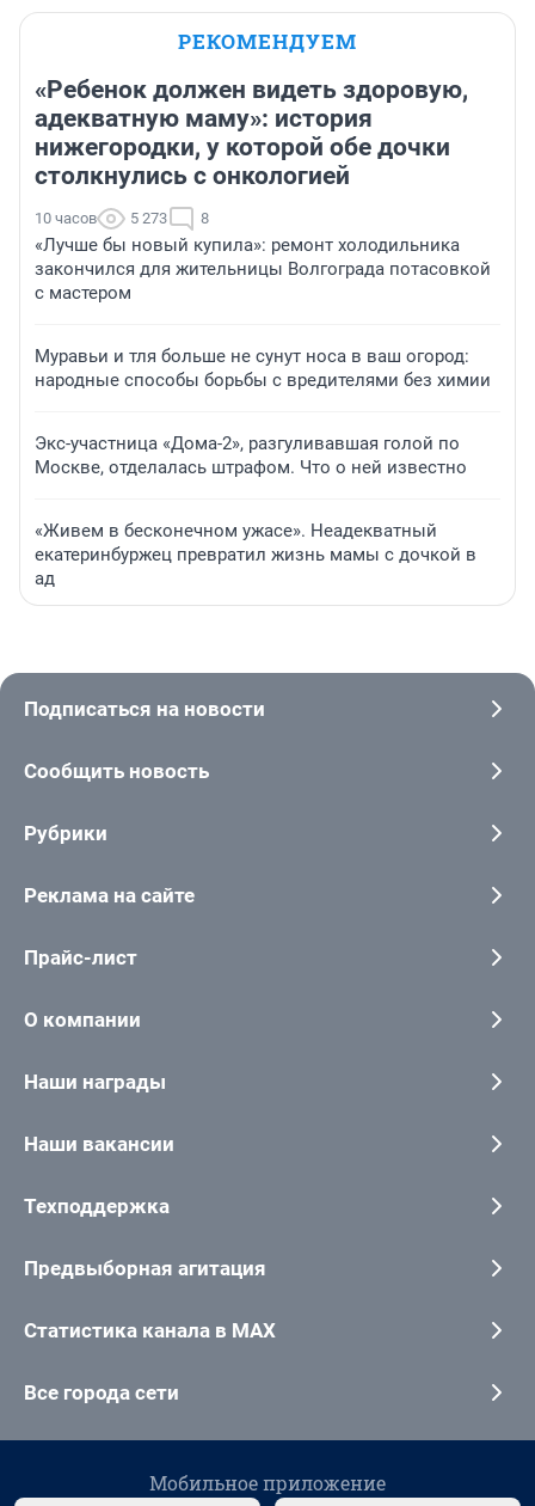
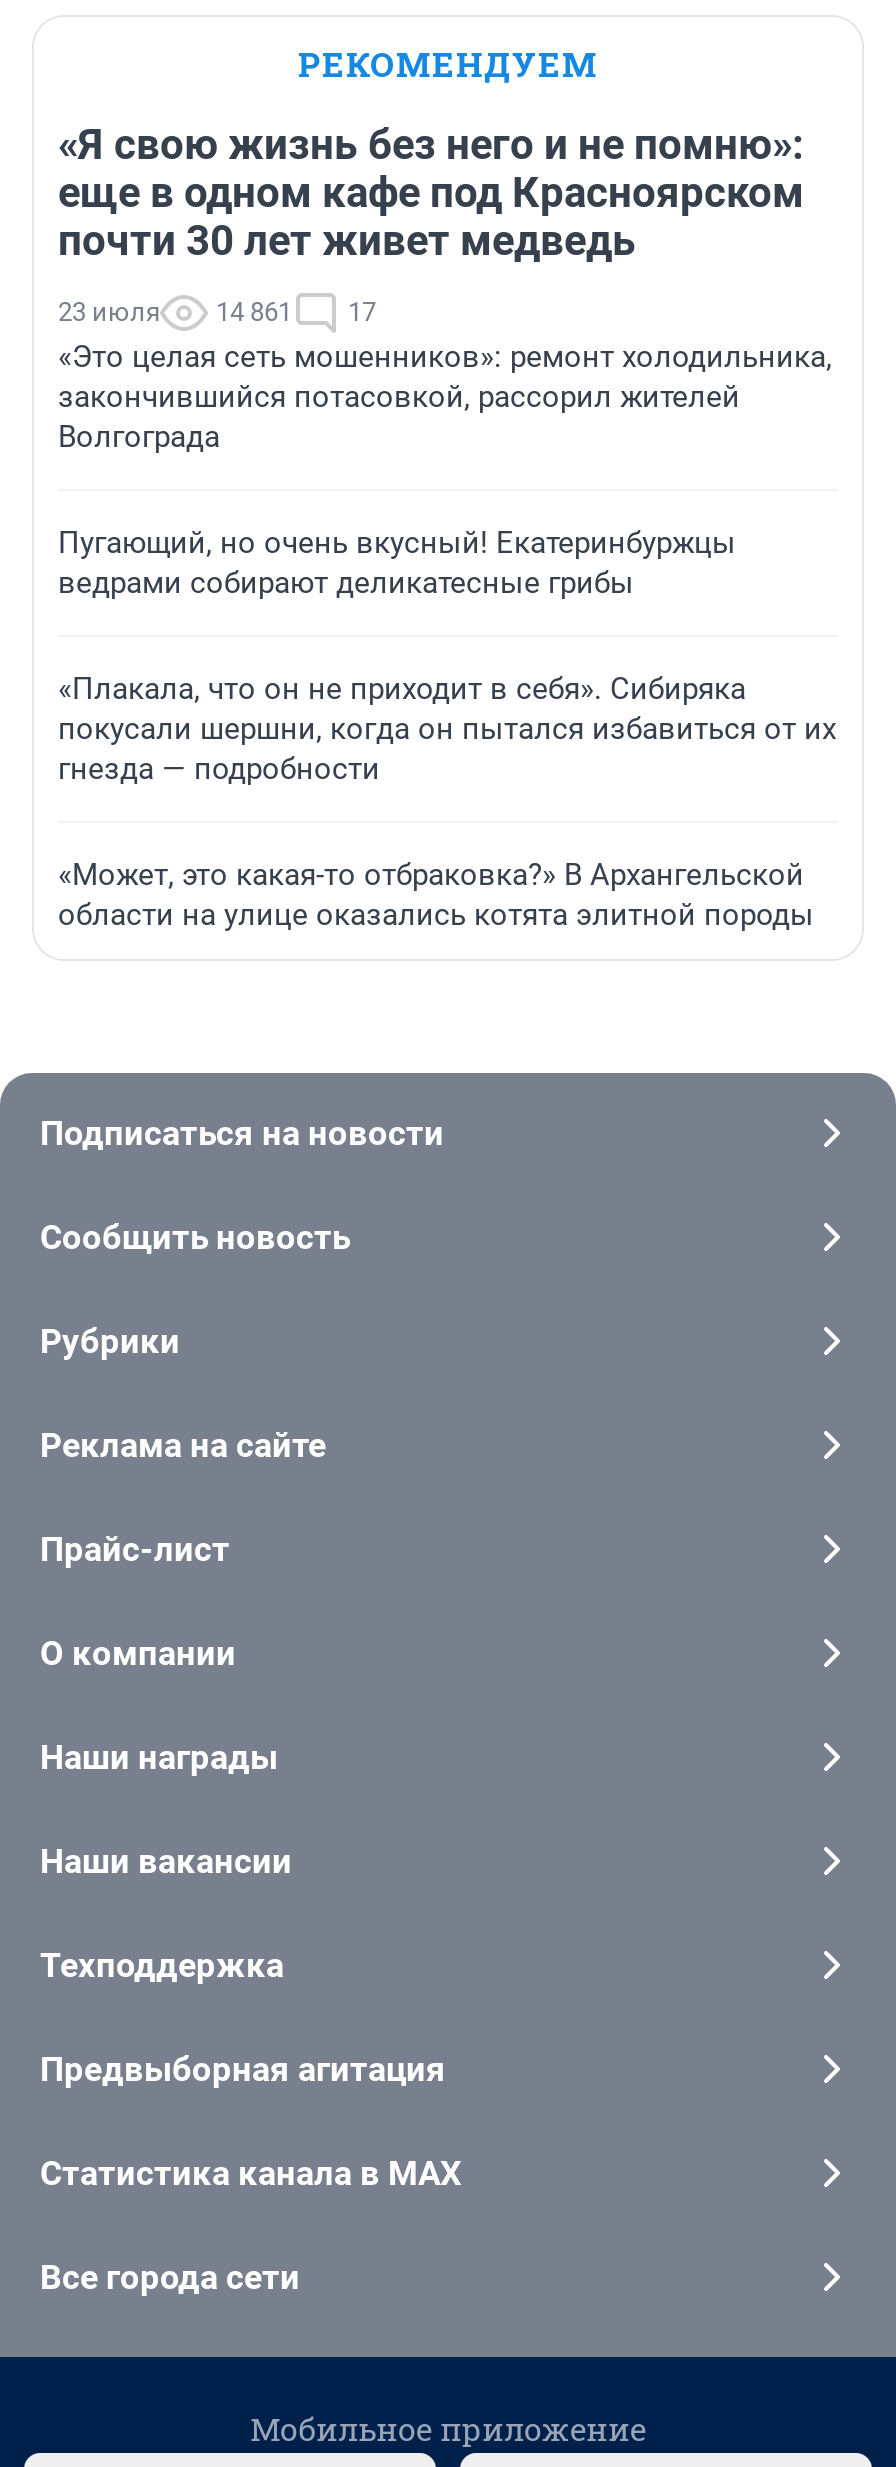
[35,75,468,190] «Ребенок должен видеть здоровую, | адекватную маму»: история | нижегородки, у которой обе дочки | столкнулись с онкологией -> [58,121,804,265] «Я свою жизнь без него и не помню»: | еще в одном кафе под Красноярском | почти 30 лет живет медведь
[35,209,491,304] 10 часов | 5 273 | 8 | «Лучше бы новый купила»: ремонт холодильника | закончился для жительницы Волгограда потасовкой | с мастером -> [58,297,832,455] 23 июля | 14 861 | 17 | «Это целая сеть мошенников»: ремонт холодильника, | закончившийся потасовкой, рассорил жителей | Волгограда
[35,346,491,391] Муравьи и тля больше не сунут носа в ваш огород: | народные способы борьбы с вредителями без химии -> [58,525,736,601] Пугающий, но очень вкусный! Екатеринбуржцы | ведрами собирают деликатесные грибы
[35,433,467,478] Экс-участница «Дома-2», разгуливавшая голой по | Москве, отделалась штрафом. Что о ней известно -> [58,671,836,787] «Плакала, что он не приходит в себя». Сибиряка | покусали шершни, когда он пытался избавиться от их | гнезда — подробности
[35,520,476,589] «Живем в бесконечном ужасе». Неадекватный | екатеринбуржец превратил жизнь мамы с дочкой в | ад -> [58,857,814,933] «Может, это какая-то отбраковка?» В Архангельской | области на улице оказались котята элитной породы

